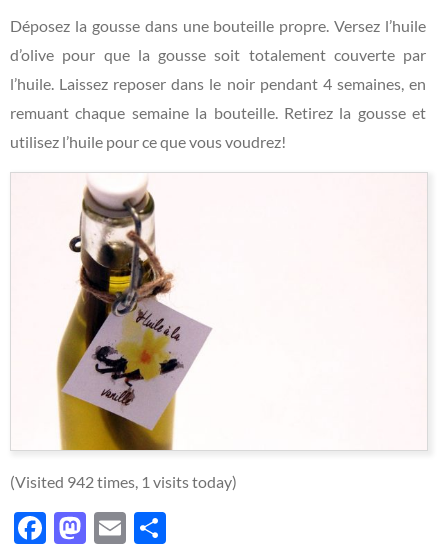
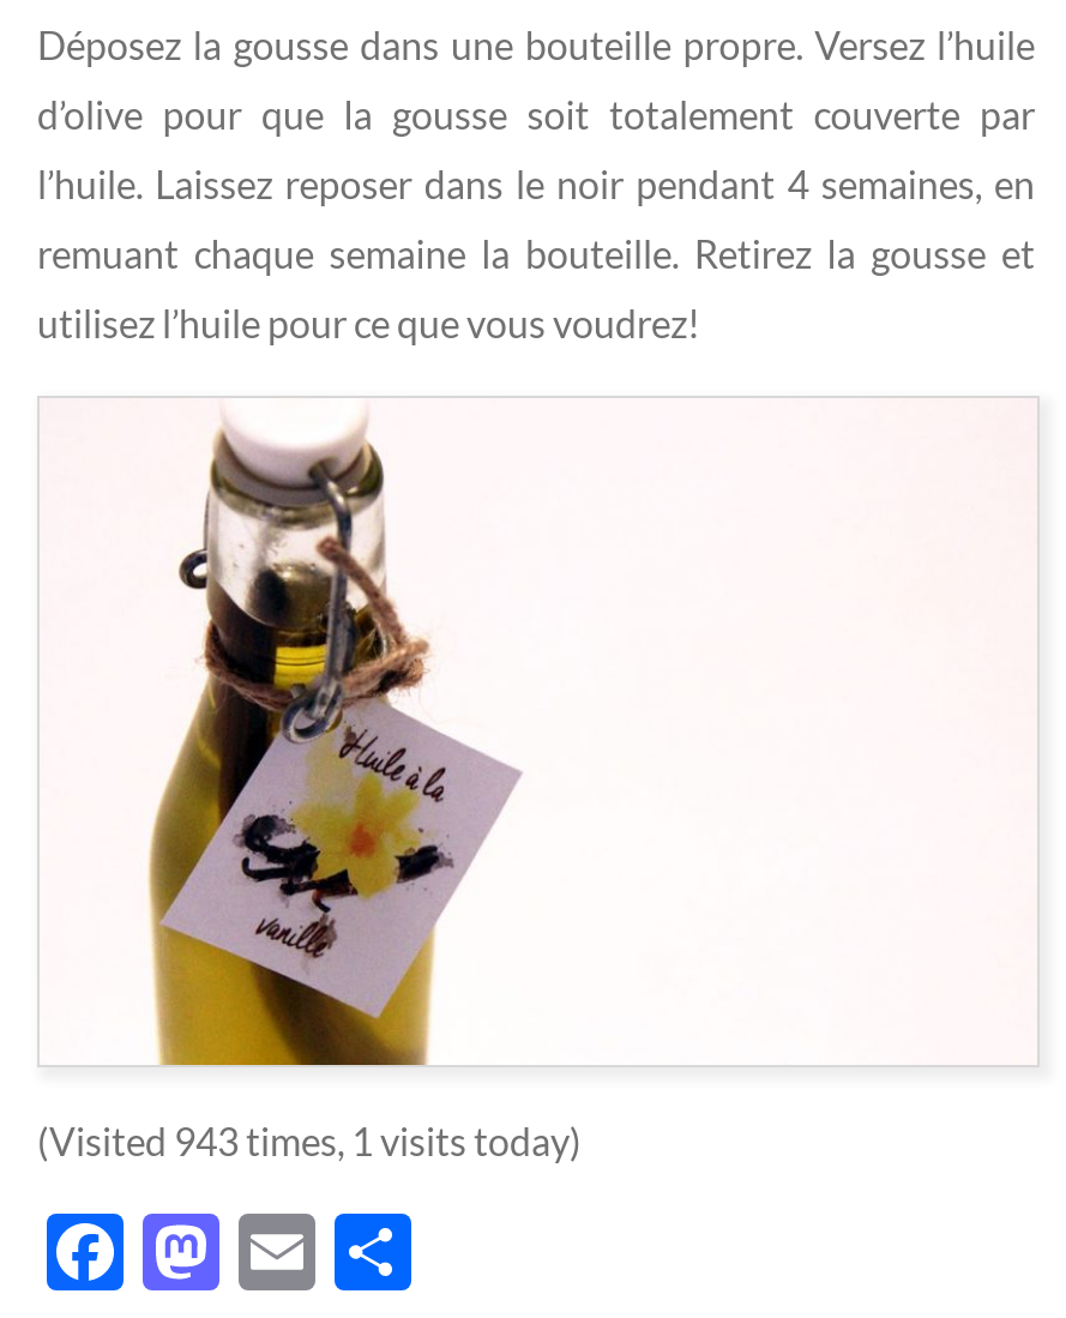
[10,472,237,491] (Visited 942 times, 1 visits today) -> [37,1118,582,1164] (Visited 943 times, 1 visits today)

